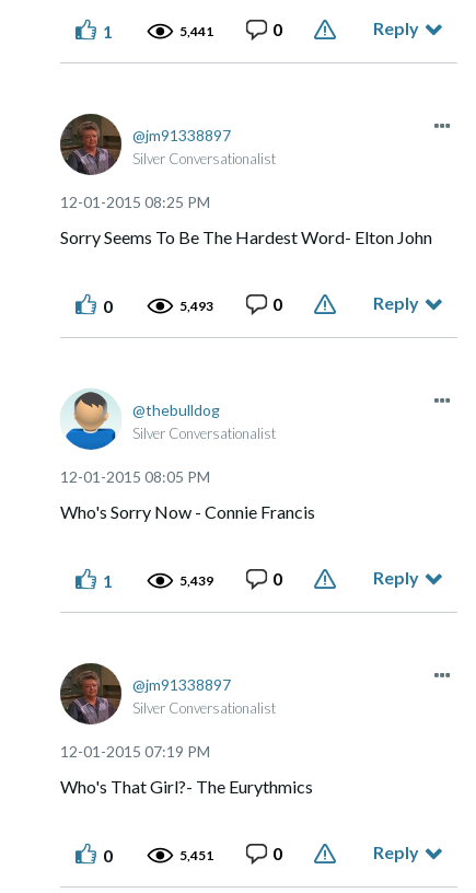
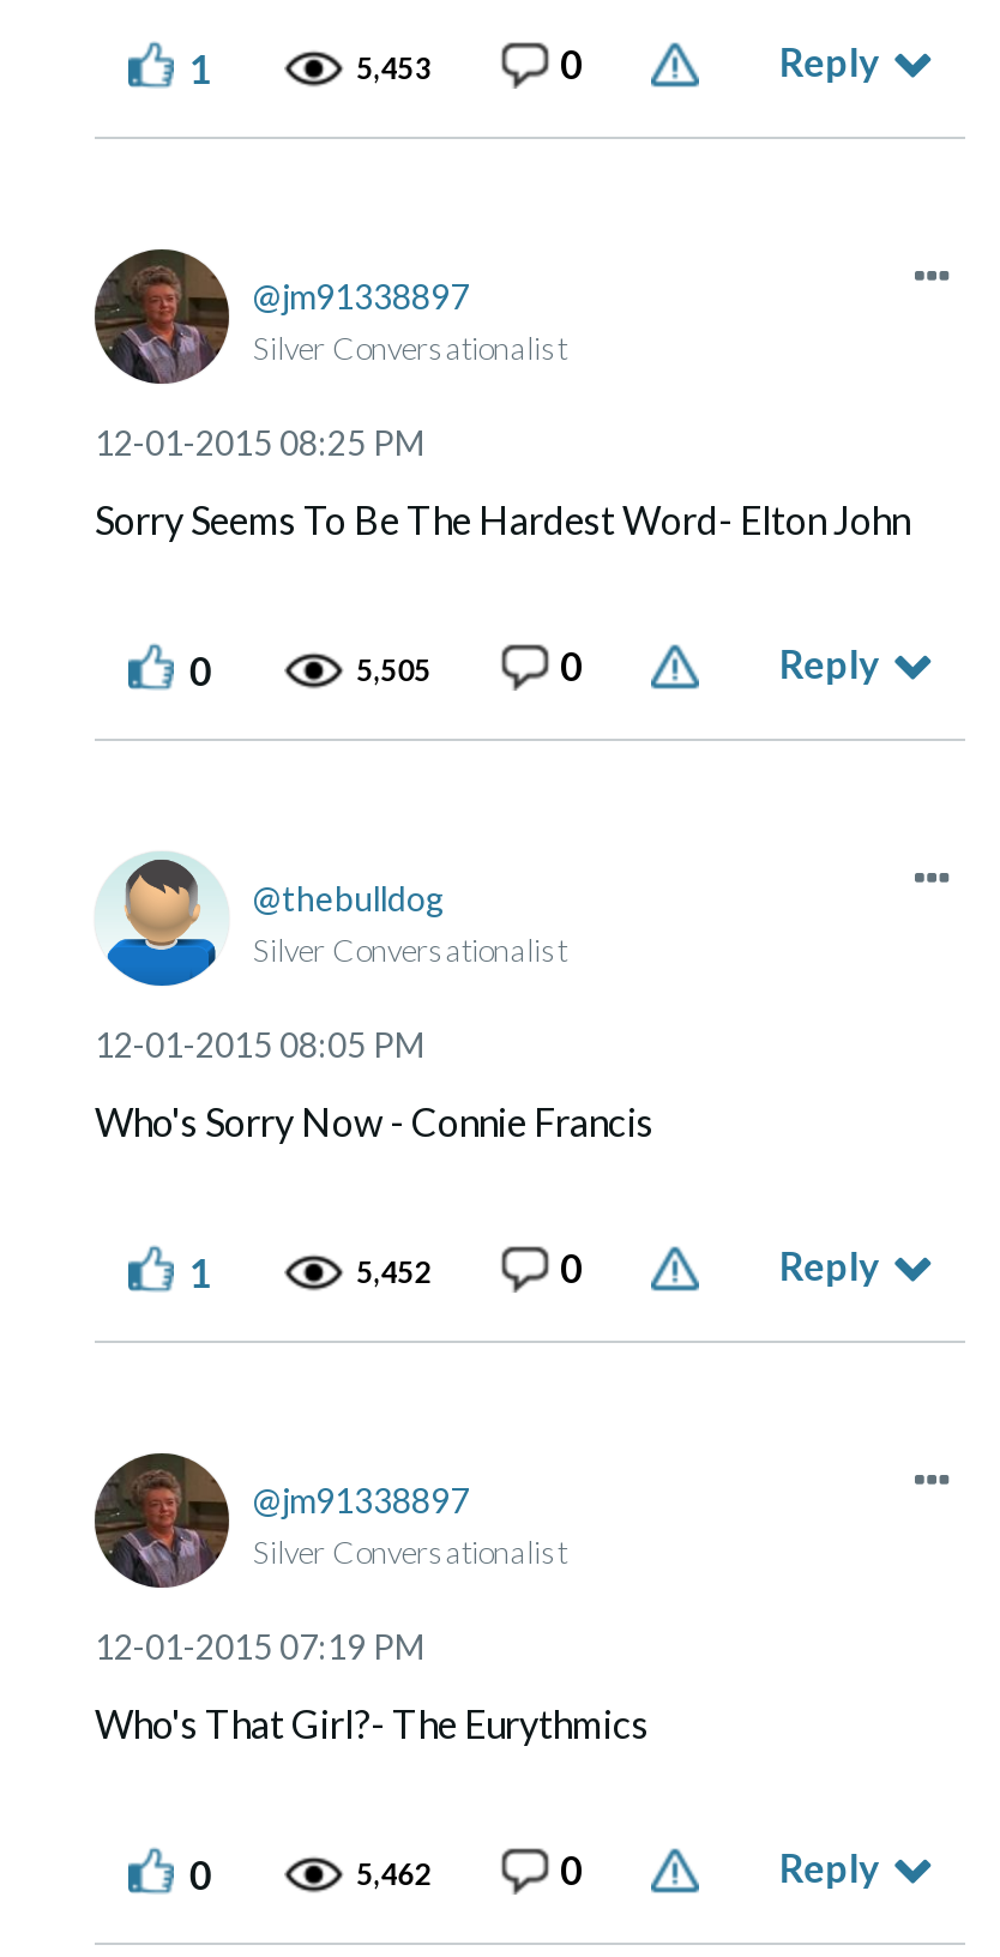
[180,23,214,39] 5,441 -> [357,50,431,86] 5,453
[180,297,214,314] 5,493 -> [357,652,431,688] 5,505
[180,572,214,588] 5,439 -> [357,1254,431,1290] 5,452
[180,847,214,863] 5,451 -> [357,1856,431,1892] 5,462

